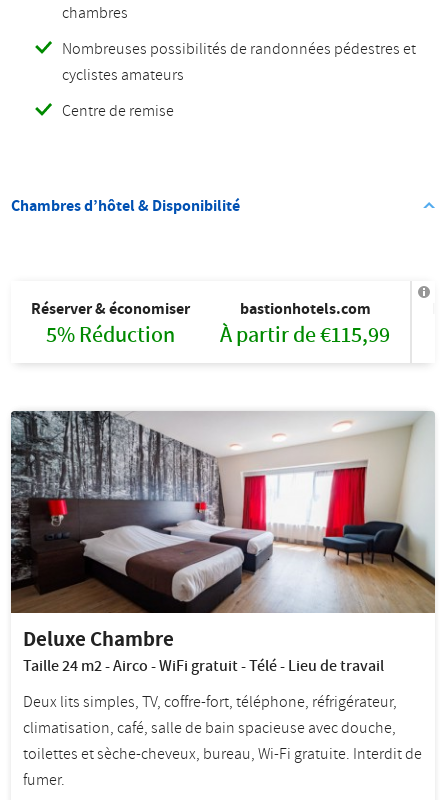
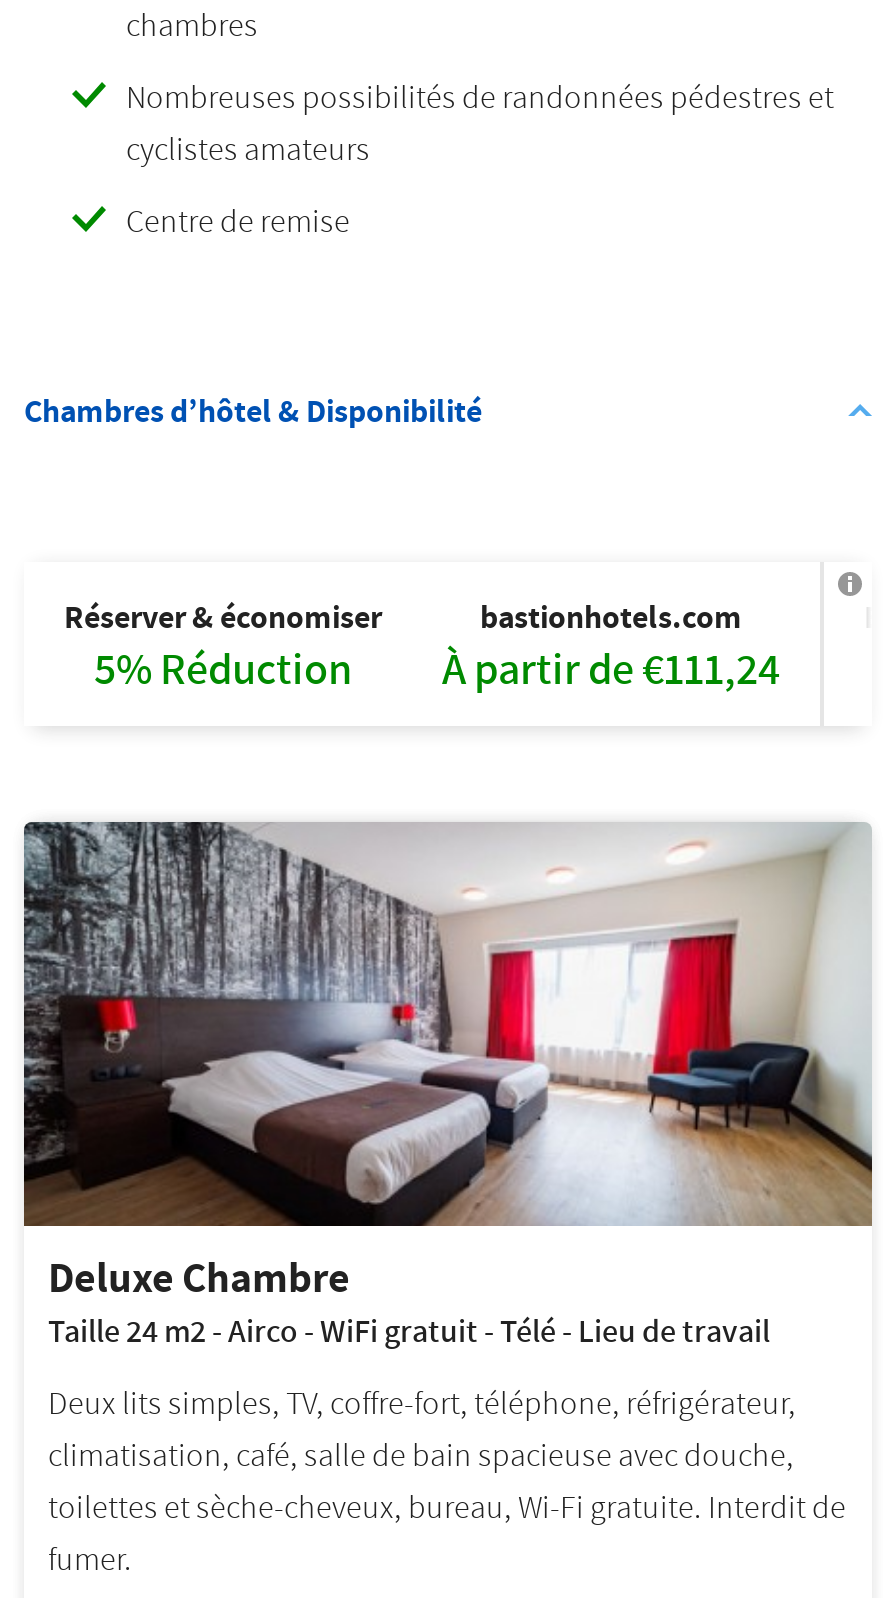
[46,320,390,350] 5% Réduction À partir de €115,99 -> [94,640,780,700] 5% Réduction À partir de €111,24

